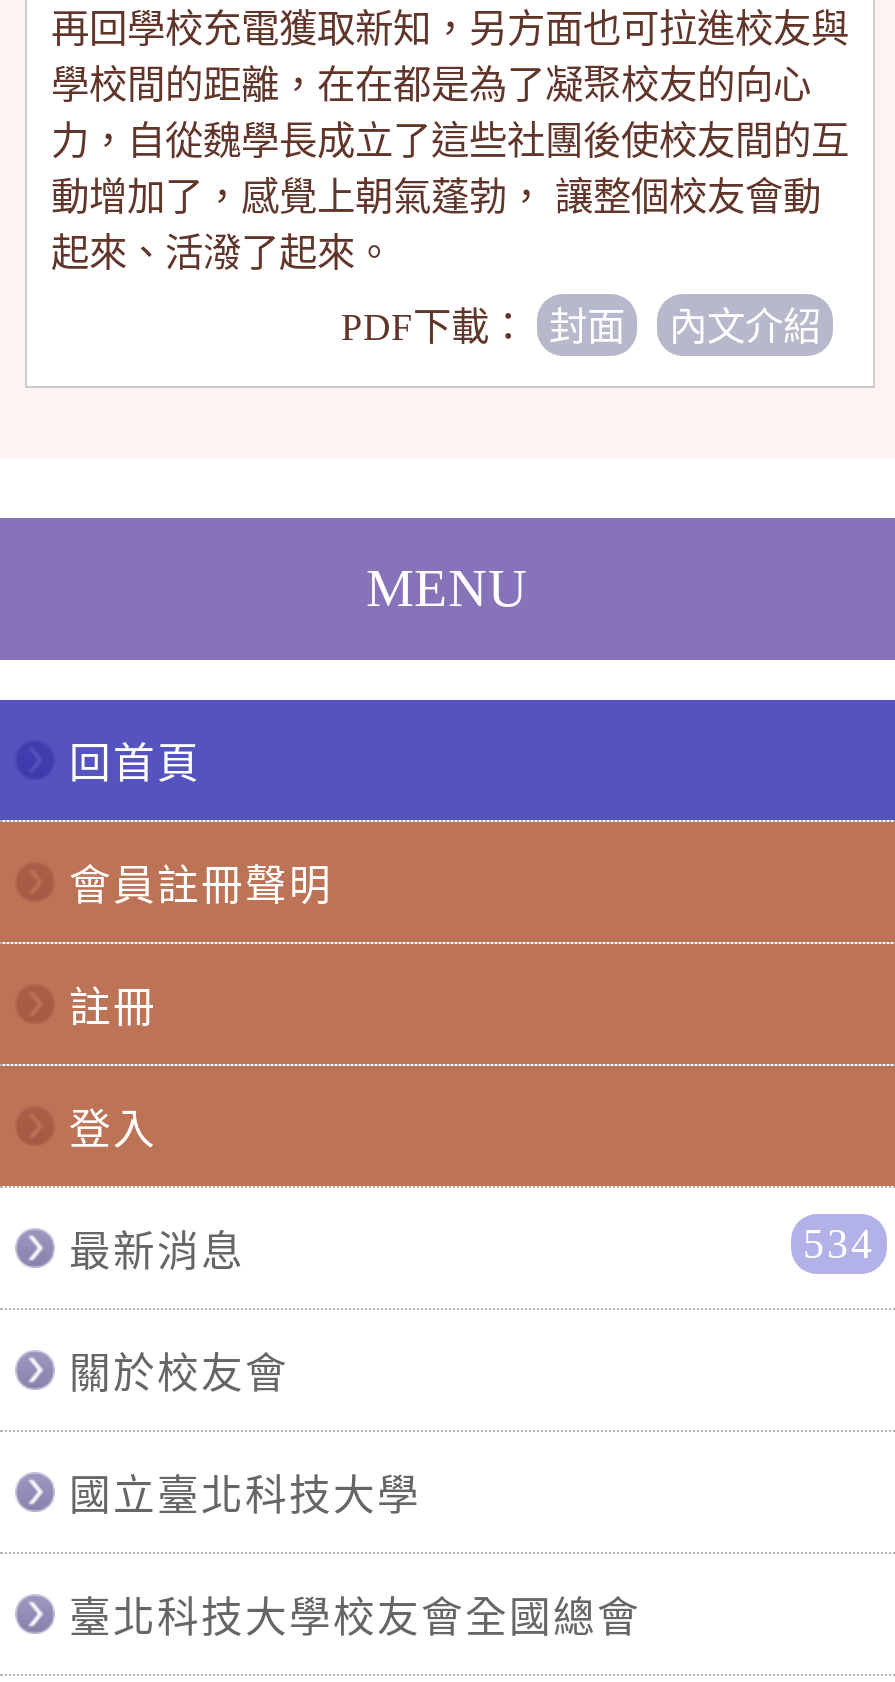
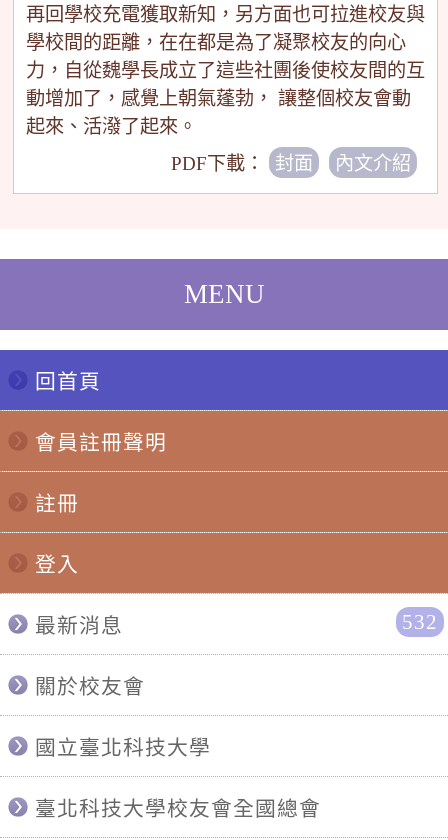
[803,1220,875,1266] 534 -> [402,610,438,633] 532

